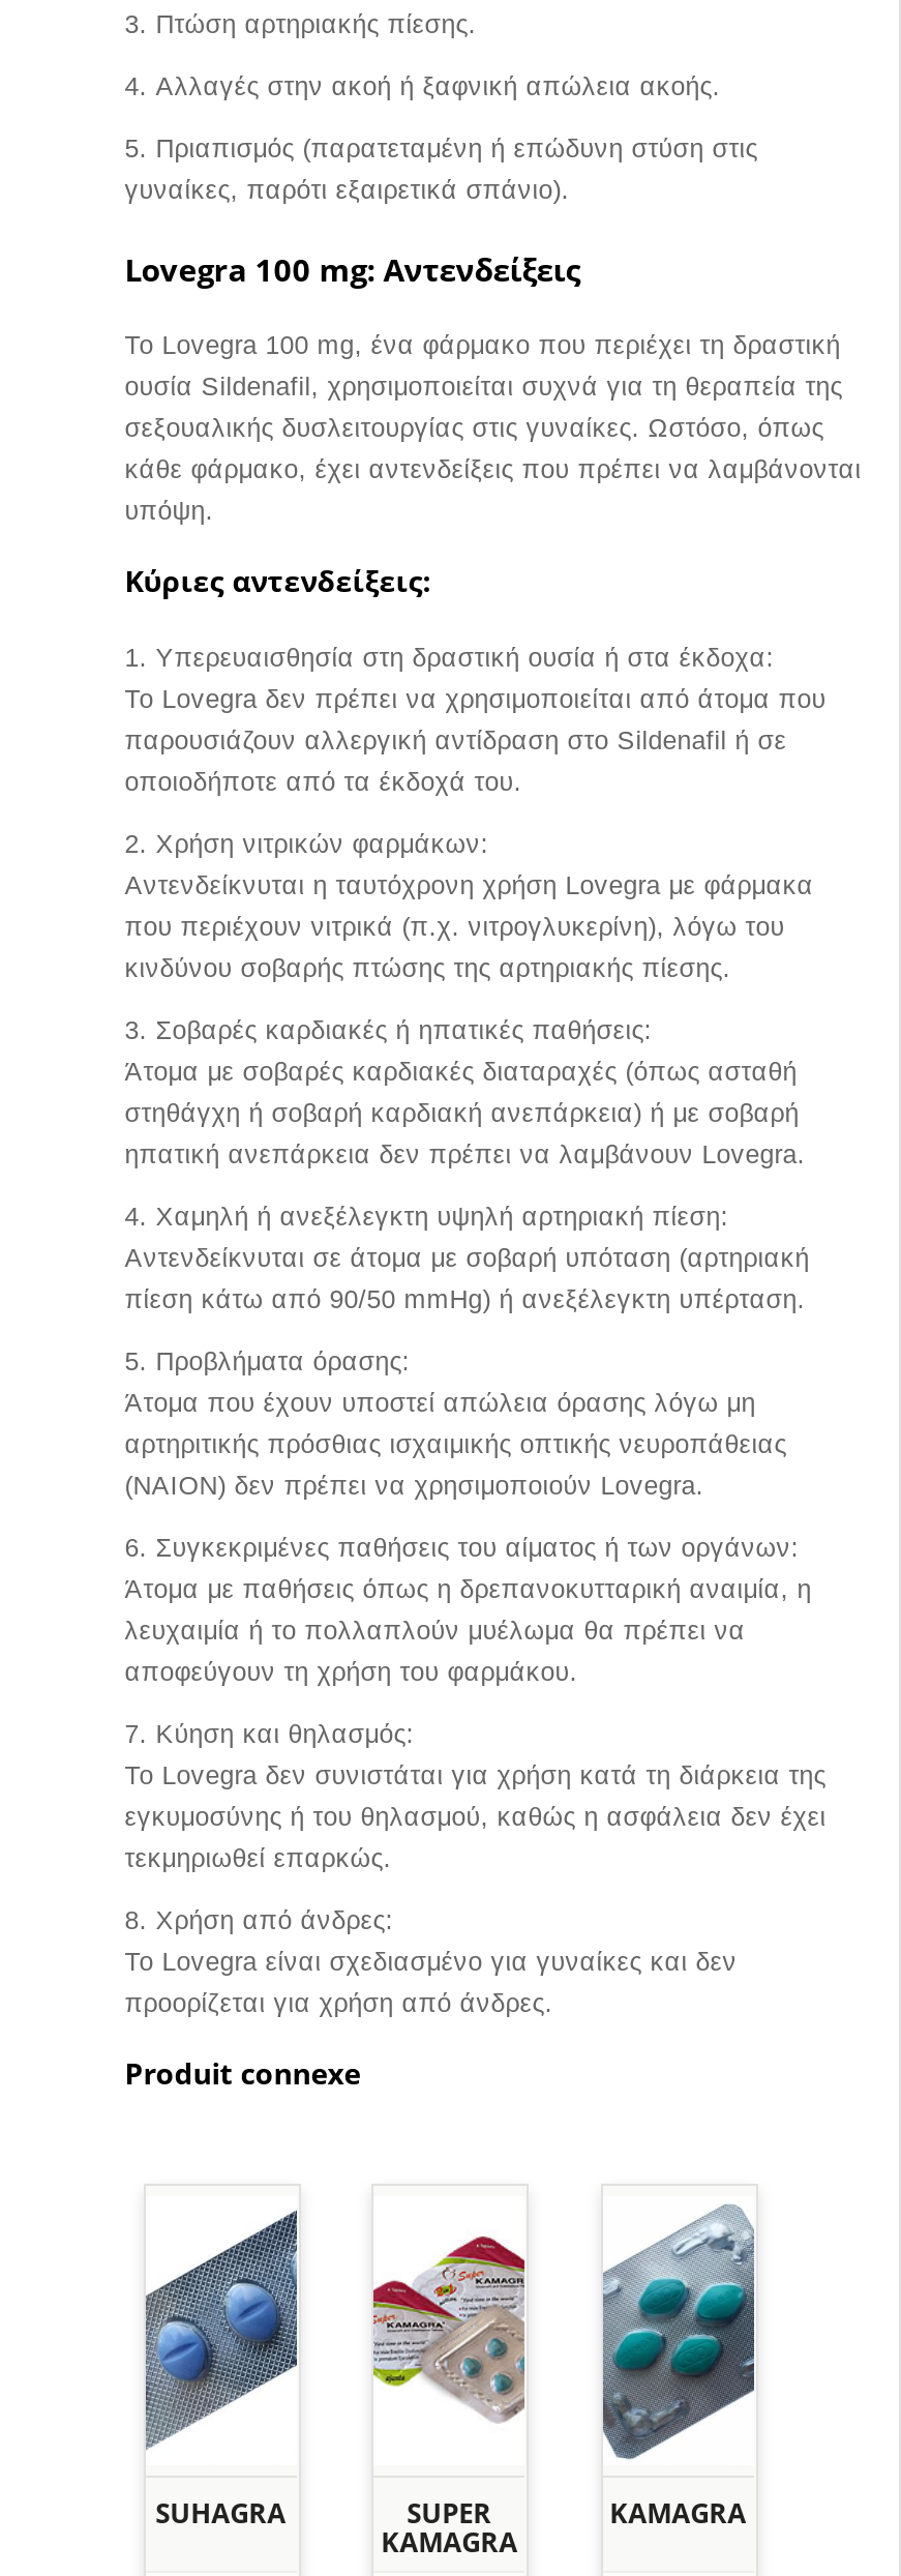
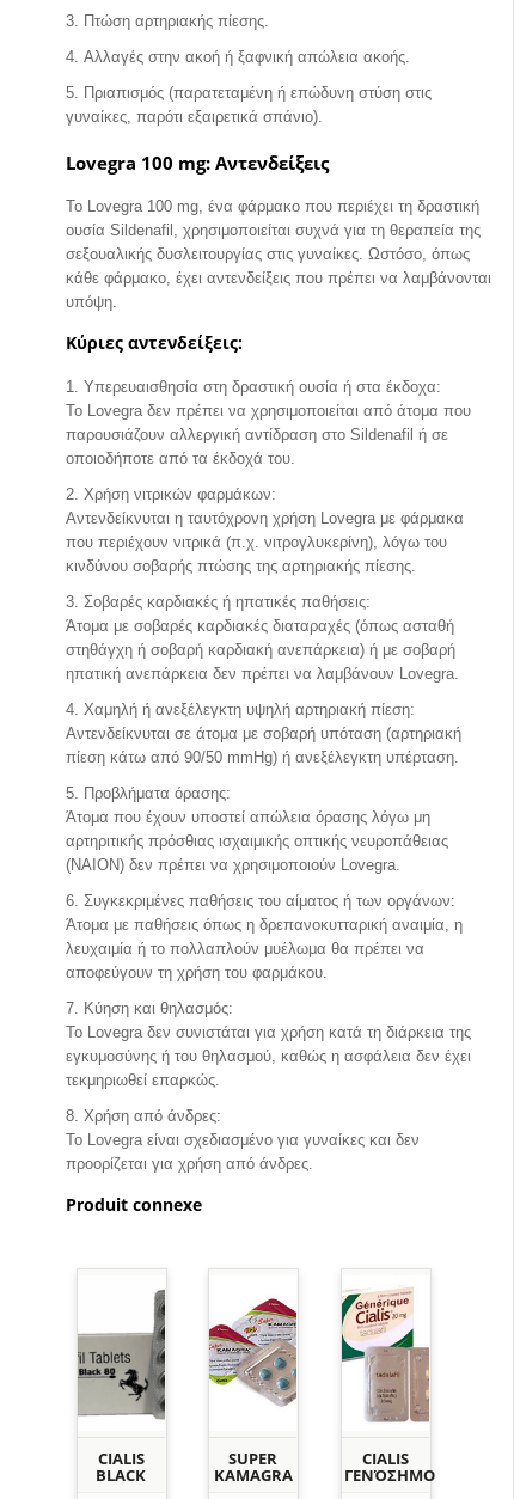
[144,2209,299,2531] [image] | SUHAGRA -> [77,1284,166,1486] [image] | CIALIS | BLACK
[601,2202,756,2531] [image] | KAMAGRA -> [341,1280,435,1486] [image] | CIALIS | ΓΕΝΌΣΗΜΟ

